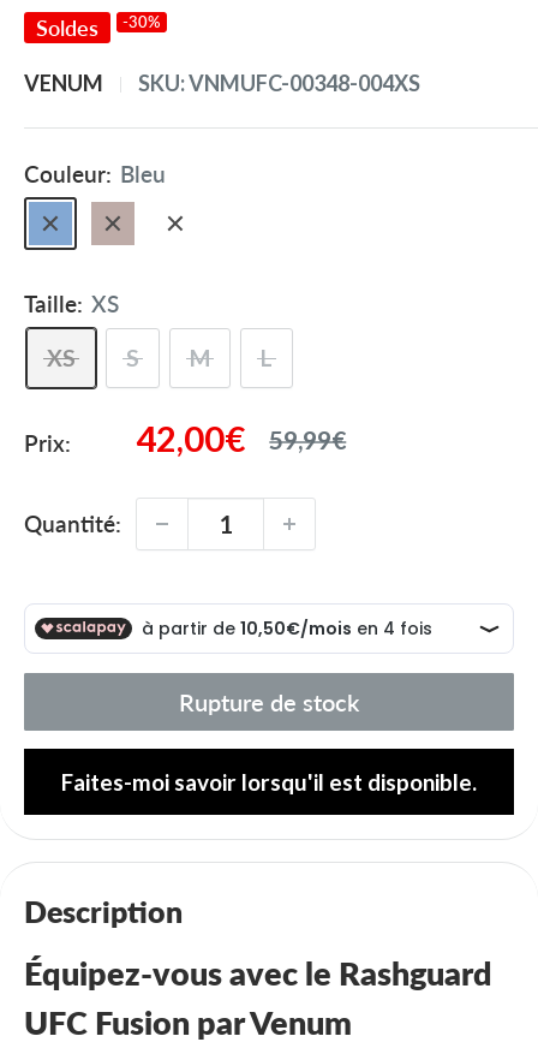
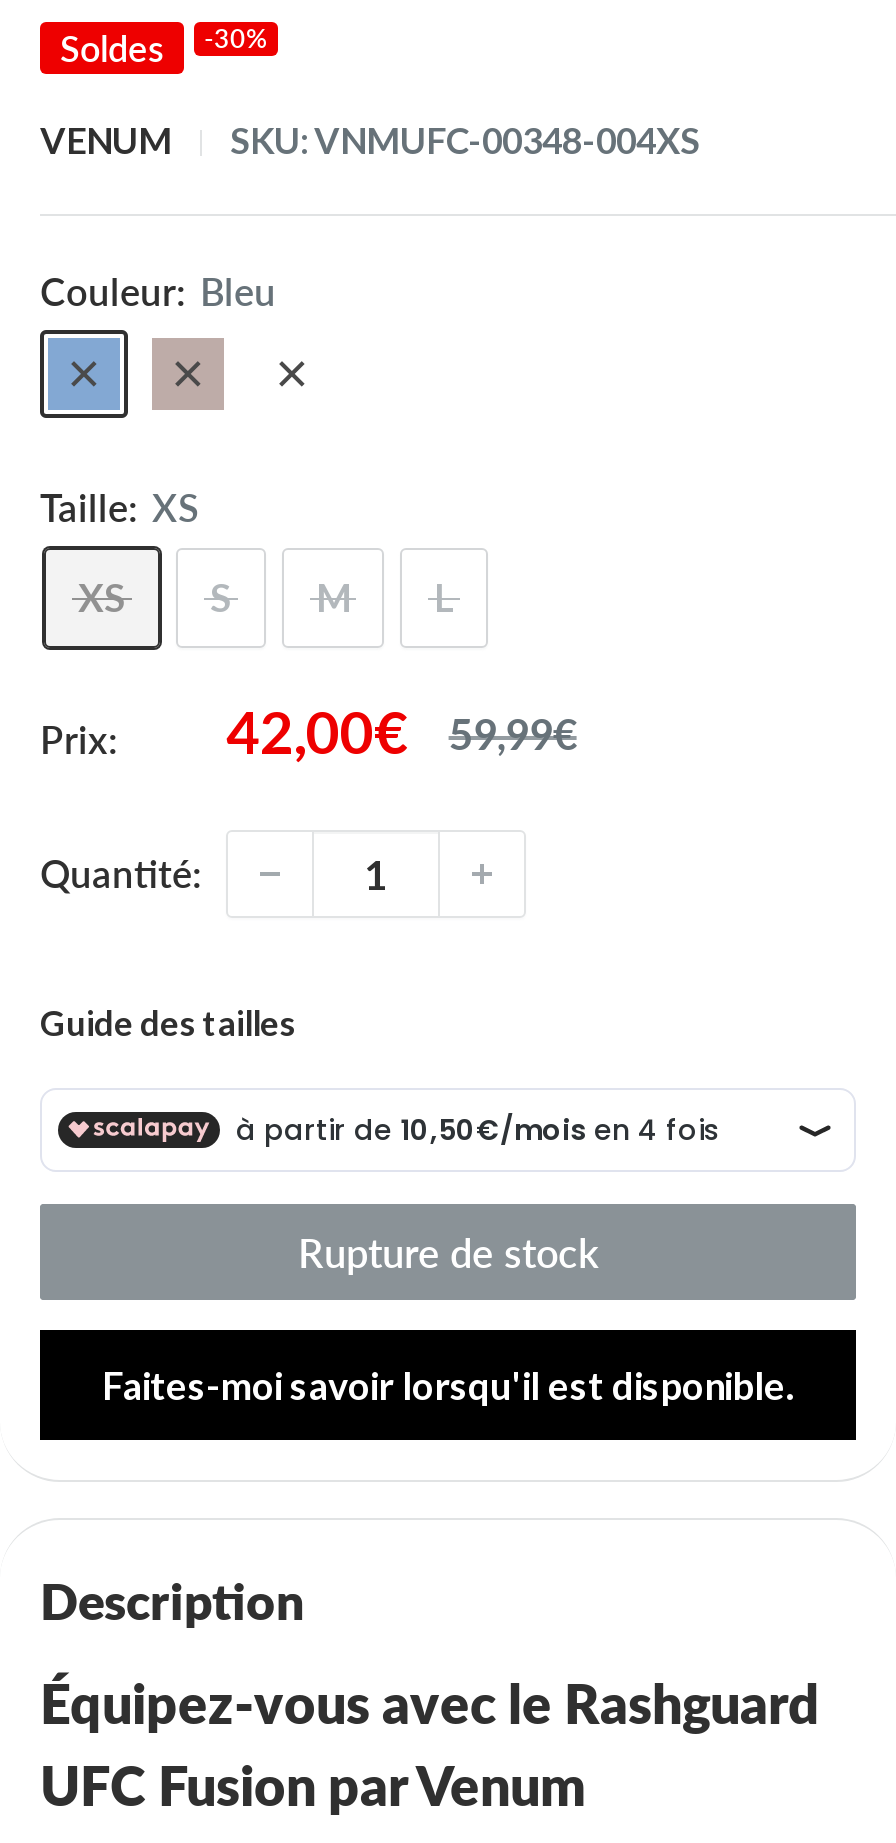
none -> [40,1001,296,1043] Guide des tailles

